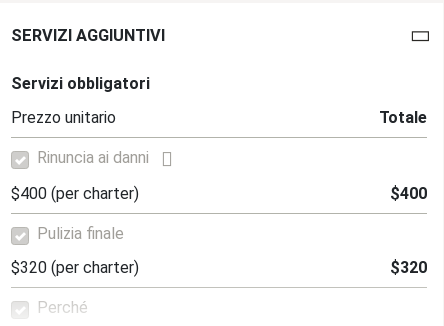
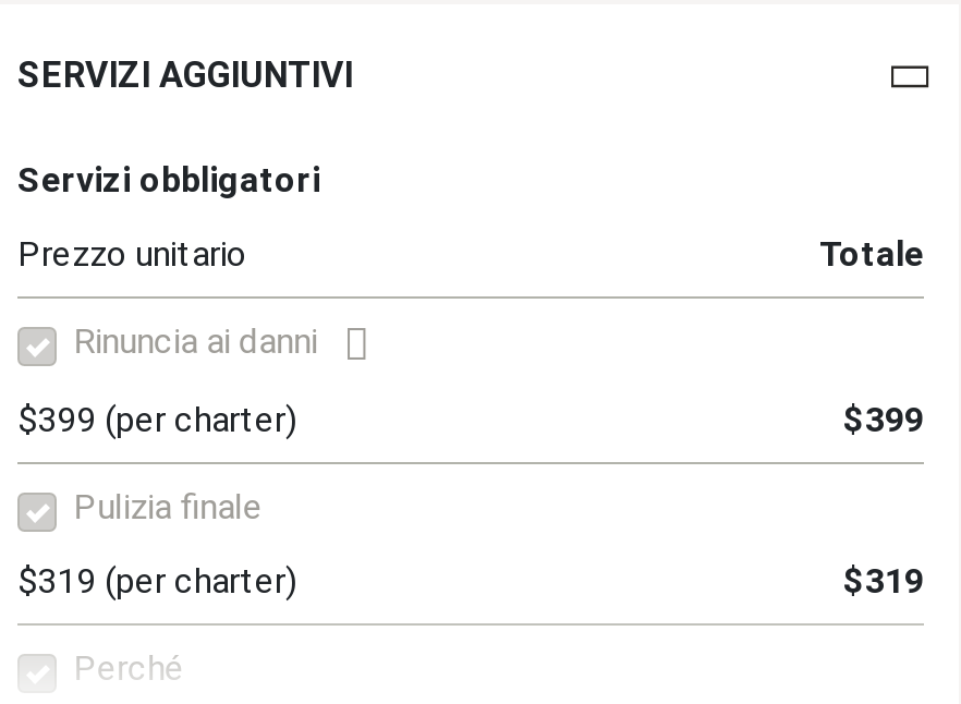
[11,184,139,203] $400 (per charter) -> [17,399,296,440] $399 (per charter)
[390,184,427,203] $400 -> [843,399,924,440] $399
[11,258,139,277] $320 (per charter) -> [17,560,296,601] $319 (per charter)
[390,258,427,277] $320 -> [843,560,924,601] $319

